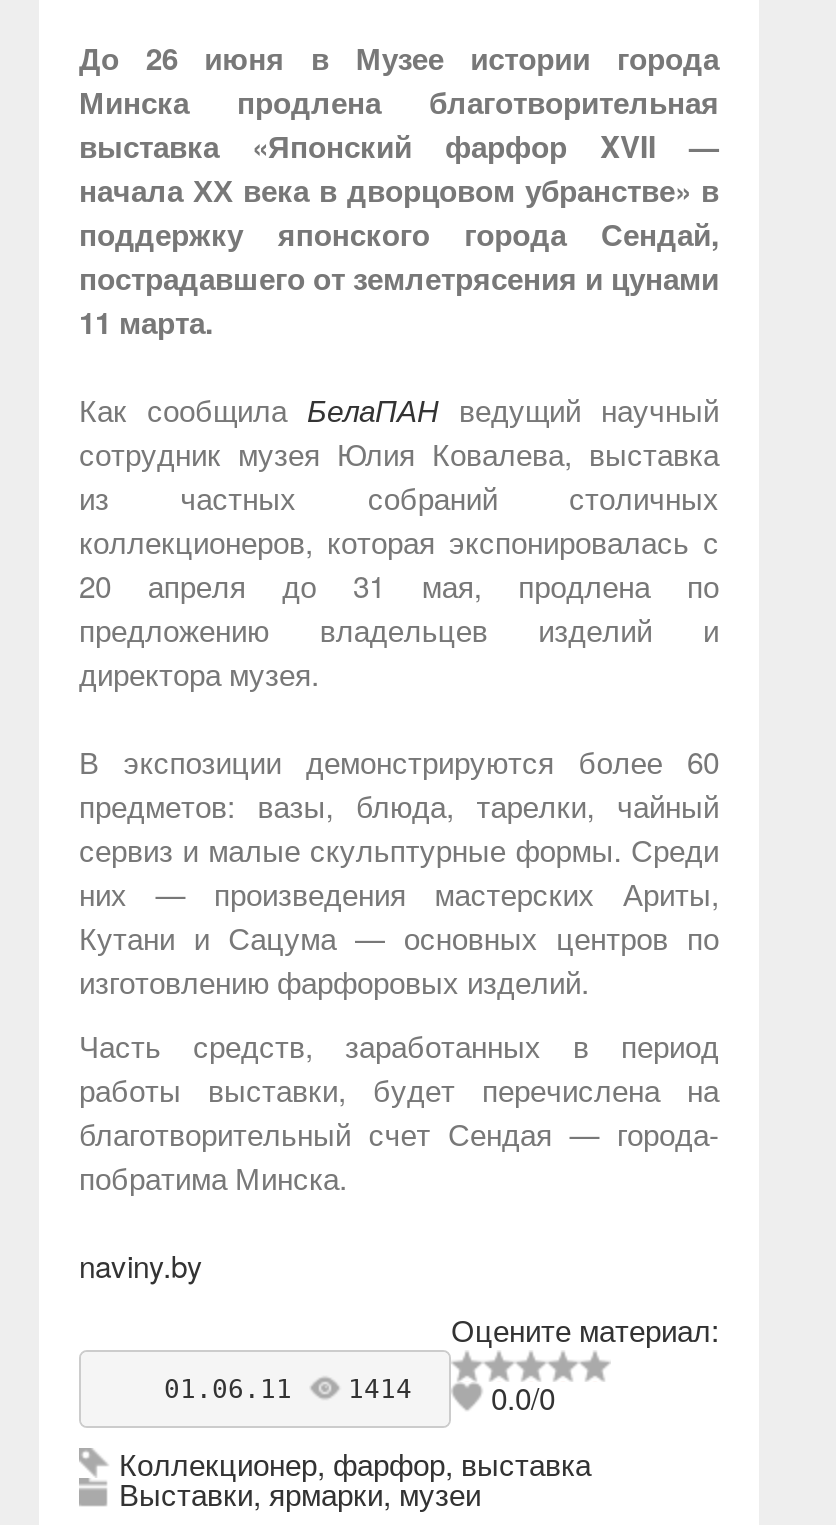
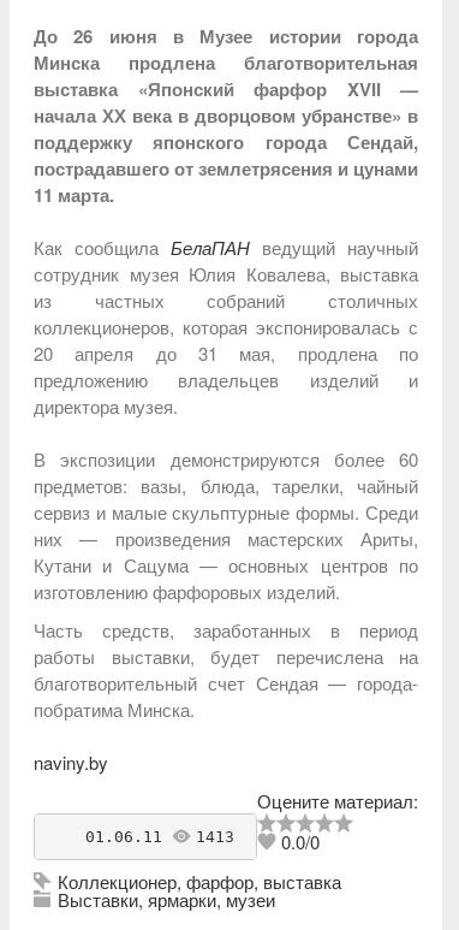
[100,1373,412,1403] 01.06.11 1414 -> [46,827,234,845] 01.06.11 1413

